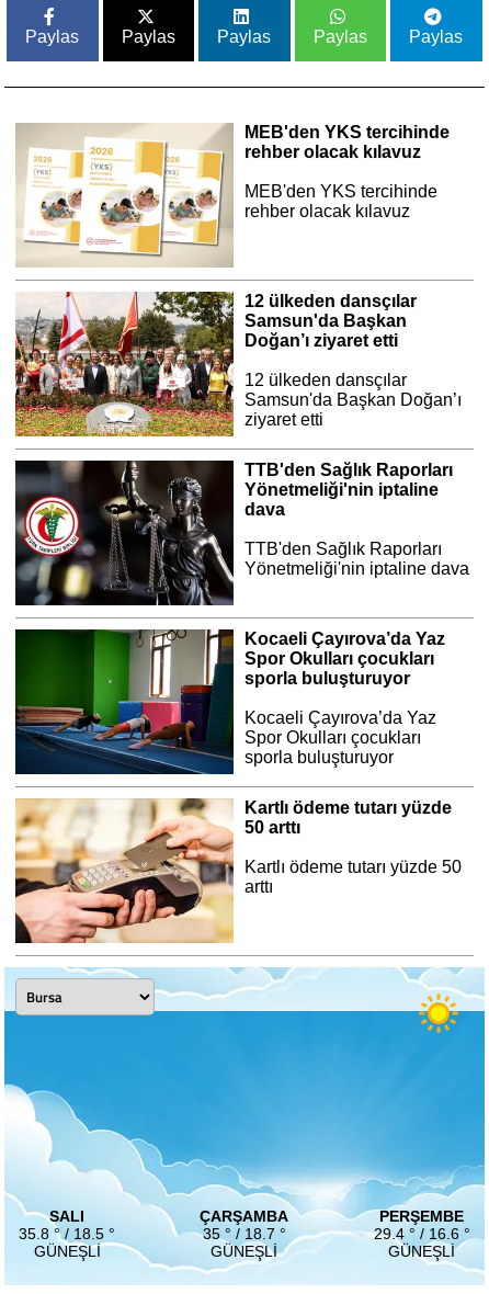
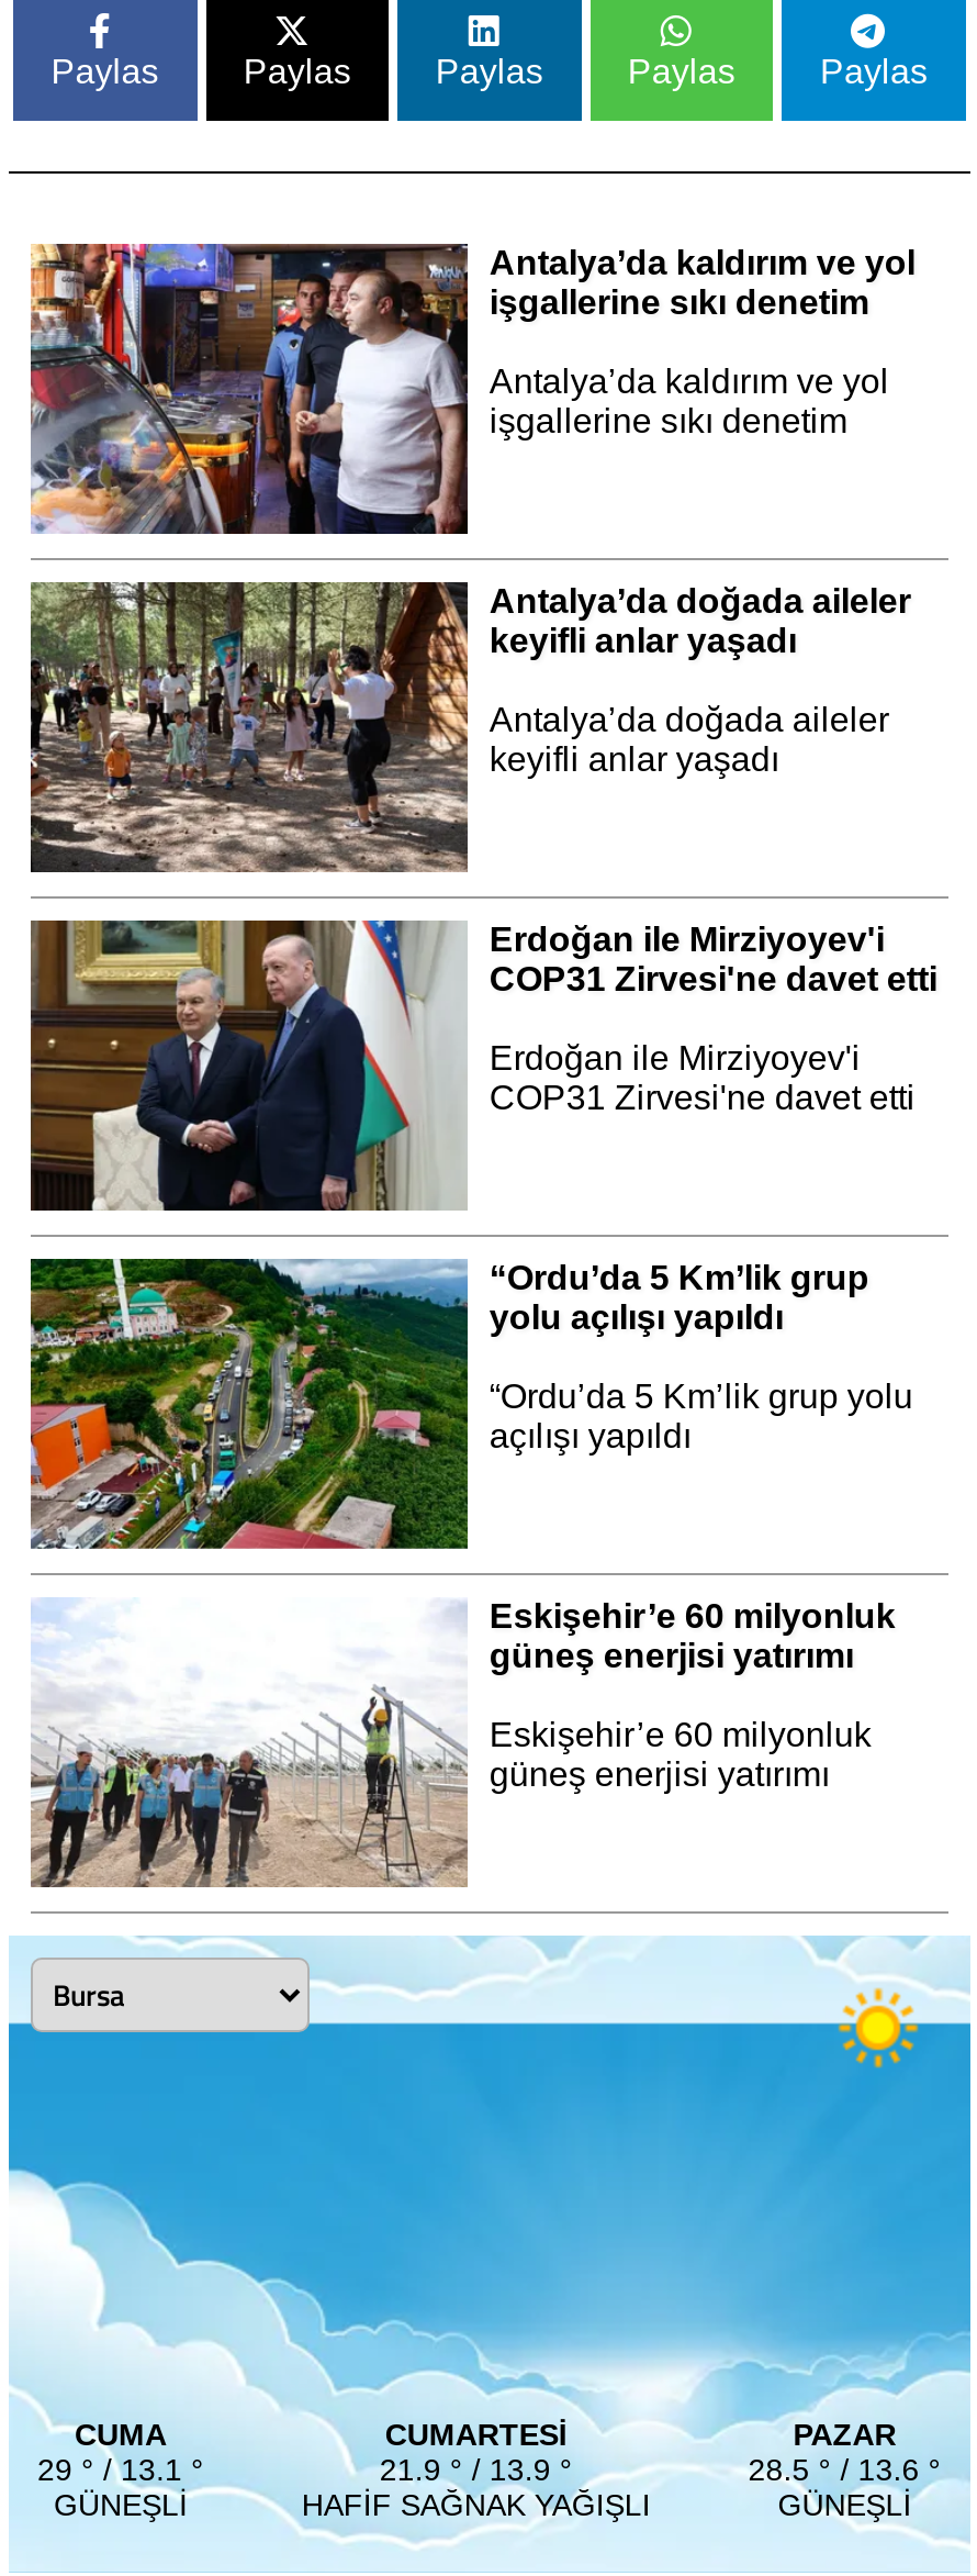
[15,123,449,268] [image] | MEB'den YKS tercihinde | rehber olacak kılavuz -> [29,242,915,536] [image] | Antalya’da kaldırım ve yol | işgallerine sıkı denetim
[244,182,437,220] MEB'den YKS tercihinde | rehber olacak kılavuz -> [489,363,889,439] Antalya’da kaldırım ve yol | işgallerine sıkı denetim
[14,292,417,438] [image] | 12 ülkeden dansçılar | Samsun'da Başkan | Doğan’ı ziyaret etti -> [29,580,911,874] [image] | Antalya’da doğada aileler | keyifli anlar yaşadı
[244,371,461,429] 12 ülkeden dansçılar | Samsun'da Başkan Doğan’ı | ziyaret etti -> [489,701,889,778] Antalya’da doğada aileler | keyifli anlar yaşadı
[15,459,453,606] [image] | TTB'den Sağlık Raporları | Yönetmeliği'nin iptaline | dava -> [31,918,937,1213] [image] | Erdoğan ile Mirziyoyev'i | COP31 Zirvesi'ne davet etti
[244,540,469,578] TTB'den Sağlık Raporları | Yönetmeliği'nin iptaline dava -> [489,1039,915,1116] Erdoğan ile Mirziyoyev'i | COP31 Zirvesi'ne davet etti
[14,628,445,775] [image] | Kocaeli Çayırova’da Yaz | Spor Okulları çocukları | sporla buluşturuyor -> [29,1257,869,1551] [image] | “Ordu’da 5 Km’lik grup | yolu açılışı yapıldı
[244,708,436,767] Kocaeli Çayırova’da Yaz | Spor Okulları çocukları | sporla buluşturuyor -> [489,1378,913,1454] “Ordu’da 5 Km’lik grup yolu | açılışı yapıldı
[14,797,452,943] [image] | Kartlı ödeme tutarı yüzde | 50 arttı -> [29,1597,896,1889] [image] | Eskişehir’e 60 milyonluk | güneş enerjisi yatırımı
[244,857,461,896] Kartlı ödeme tutarı yüzde 50 | arttı -> [489,1716,871,1793] Eskişehir’e 60 milyonluk | güneş enerjisi yatırımı
[19,1207,115,1242] SALI | 35.8 ° / 18.5 ° -> [37,2417,204,2487] CUMA | 29 ° / 13.1 °
[200,1207,289,1260] ÇARŞAMBA | 35 ° / 18.7 ° | GÜNEŞLI -> [302,2417,651,2522] CUMARTESI | 21.9 ° / 13.9 ° | HAFIF SAĞNAK YAĞIŞLI
[374,1207,470,1242] PERŞEMBE | 29.4 ° / 16.6 ° -> [748,2417,941,2487] PAZAR | 28.5 ° / 13.6 °

